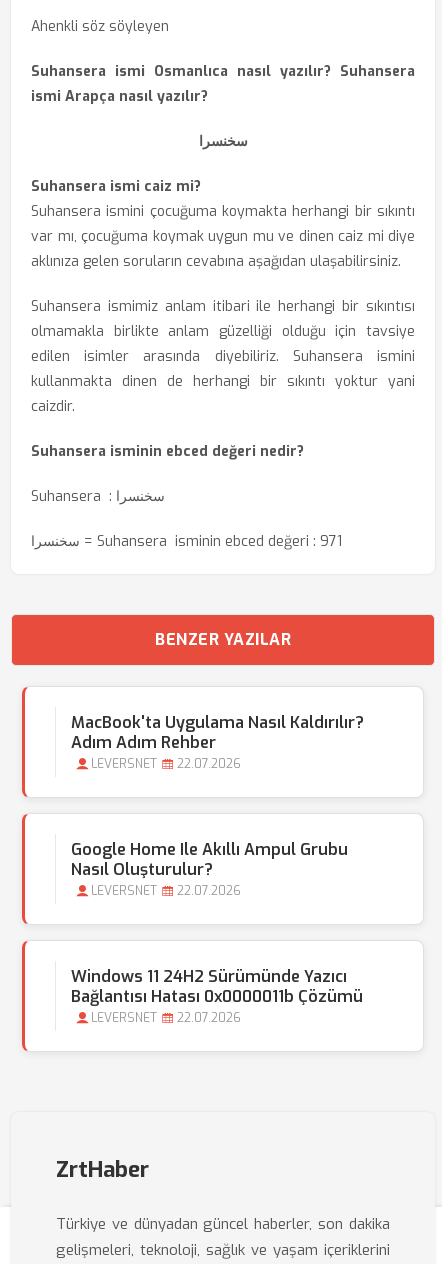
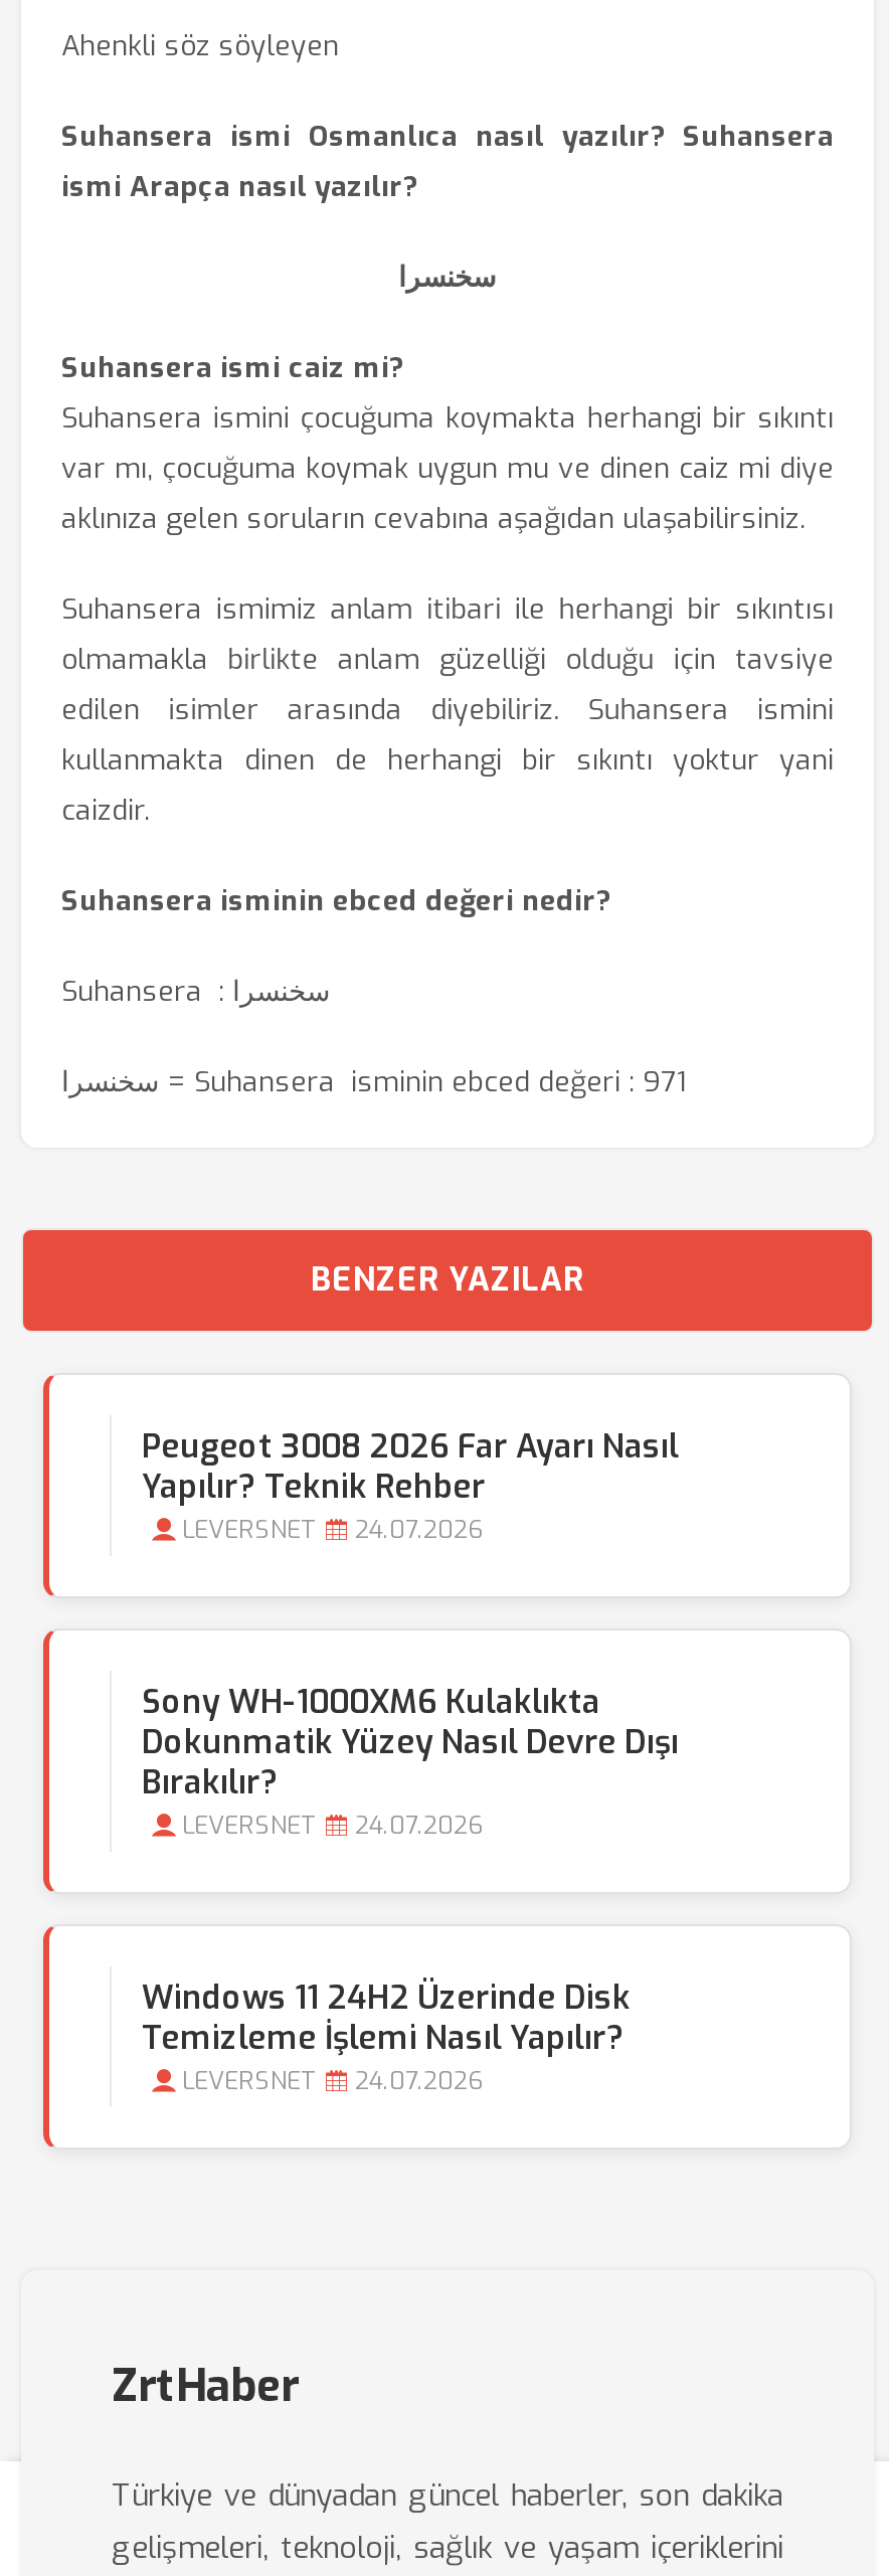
[71,712,364,753] MacBook'ta Uygulama Nasıl Kaldırılır? | Adım Adım Rehber -> [142,1425,679,1508] Peugeot 3008 2026 Far Ayarı Nasıl | Yapılır? Teknik Rehber
[91,756,241,772] LEVERSNET 22.07.2026 -> [182,1514,484,1546] LEVERSNET 24.07.2026
[71,839,348,880] Google Home Ile Akıllı Ampul Grubu | Nasıl Oluşturulur? -> [142,1681,679,1804] Sony WH-1000XM6 Kulaklıkta | Dokunmatik Yüzey Nasıl Devre Dışı | Bırakılır?
[91,883,241,899] LEVERSNET 22.07.2026 -> [182,1810,484,1842] LEVERSNET 24.07.2026
[71,966,363,1007] Windows 11 24H2 Sürümünde Yazıcı | Bağlantısı Hatası 0x0000011b Çözümü -> [142,1977,631,2059] Windows 11 24H2 Üzerinde Disk | Temizleme İşlemi Nasıl Yapılır?
[91,1010,241,1026] LEVERSNET 22.07.2026 -> [182,2065,484,2097] LEVERSNET 24.07.2026

